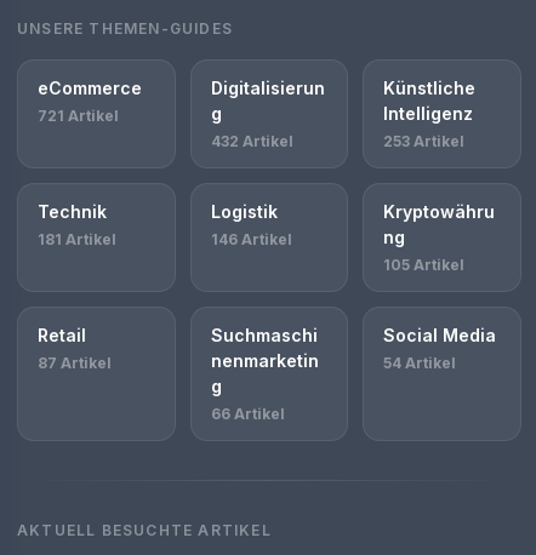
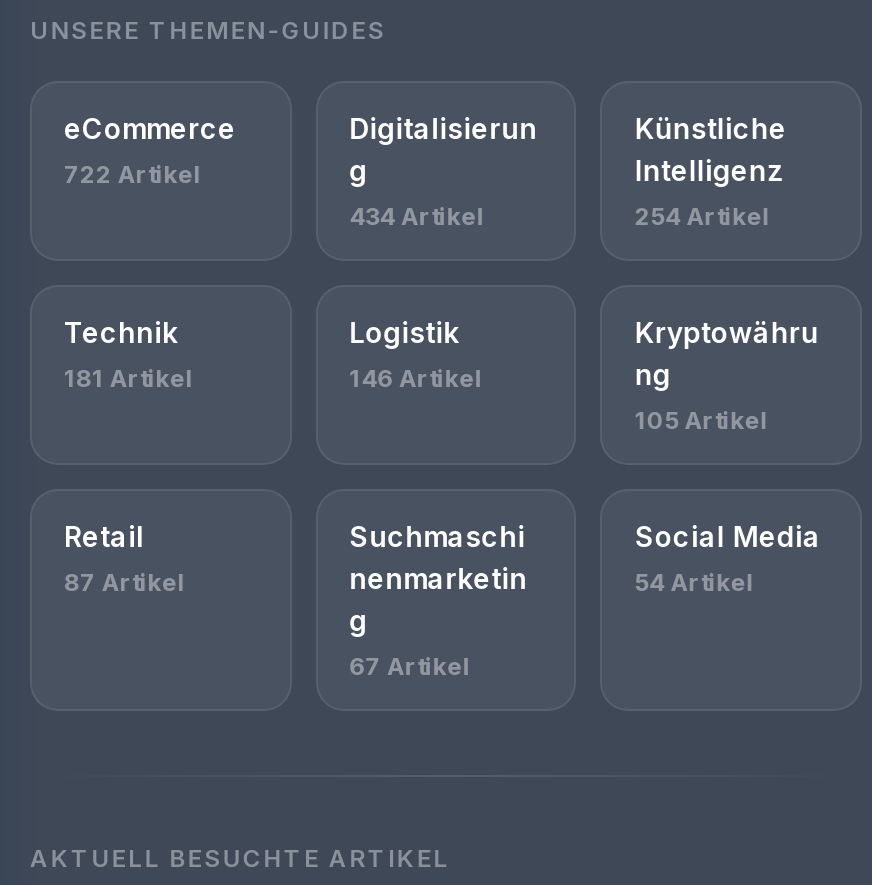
[38,107,119,125] 721 Artikel -> [64,159,202,189] 722 Artikel
[211,132,293,150] 432 Artikel -> [349,201,485,231] 434 Artikel
[384,132,465,150] 253 Artikel -> [635,201,771,231] 254 Artikel
[211,405,285,423] 66 Artikel -> [349,651,471,681] 67 Artikel

